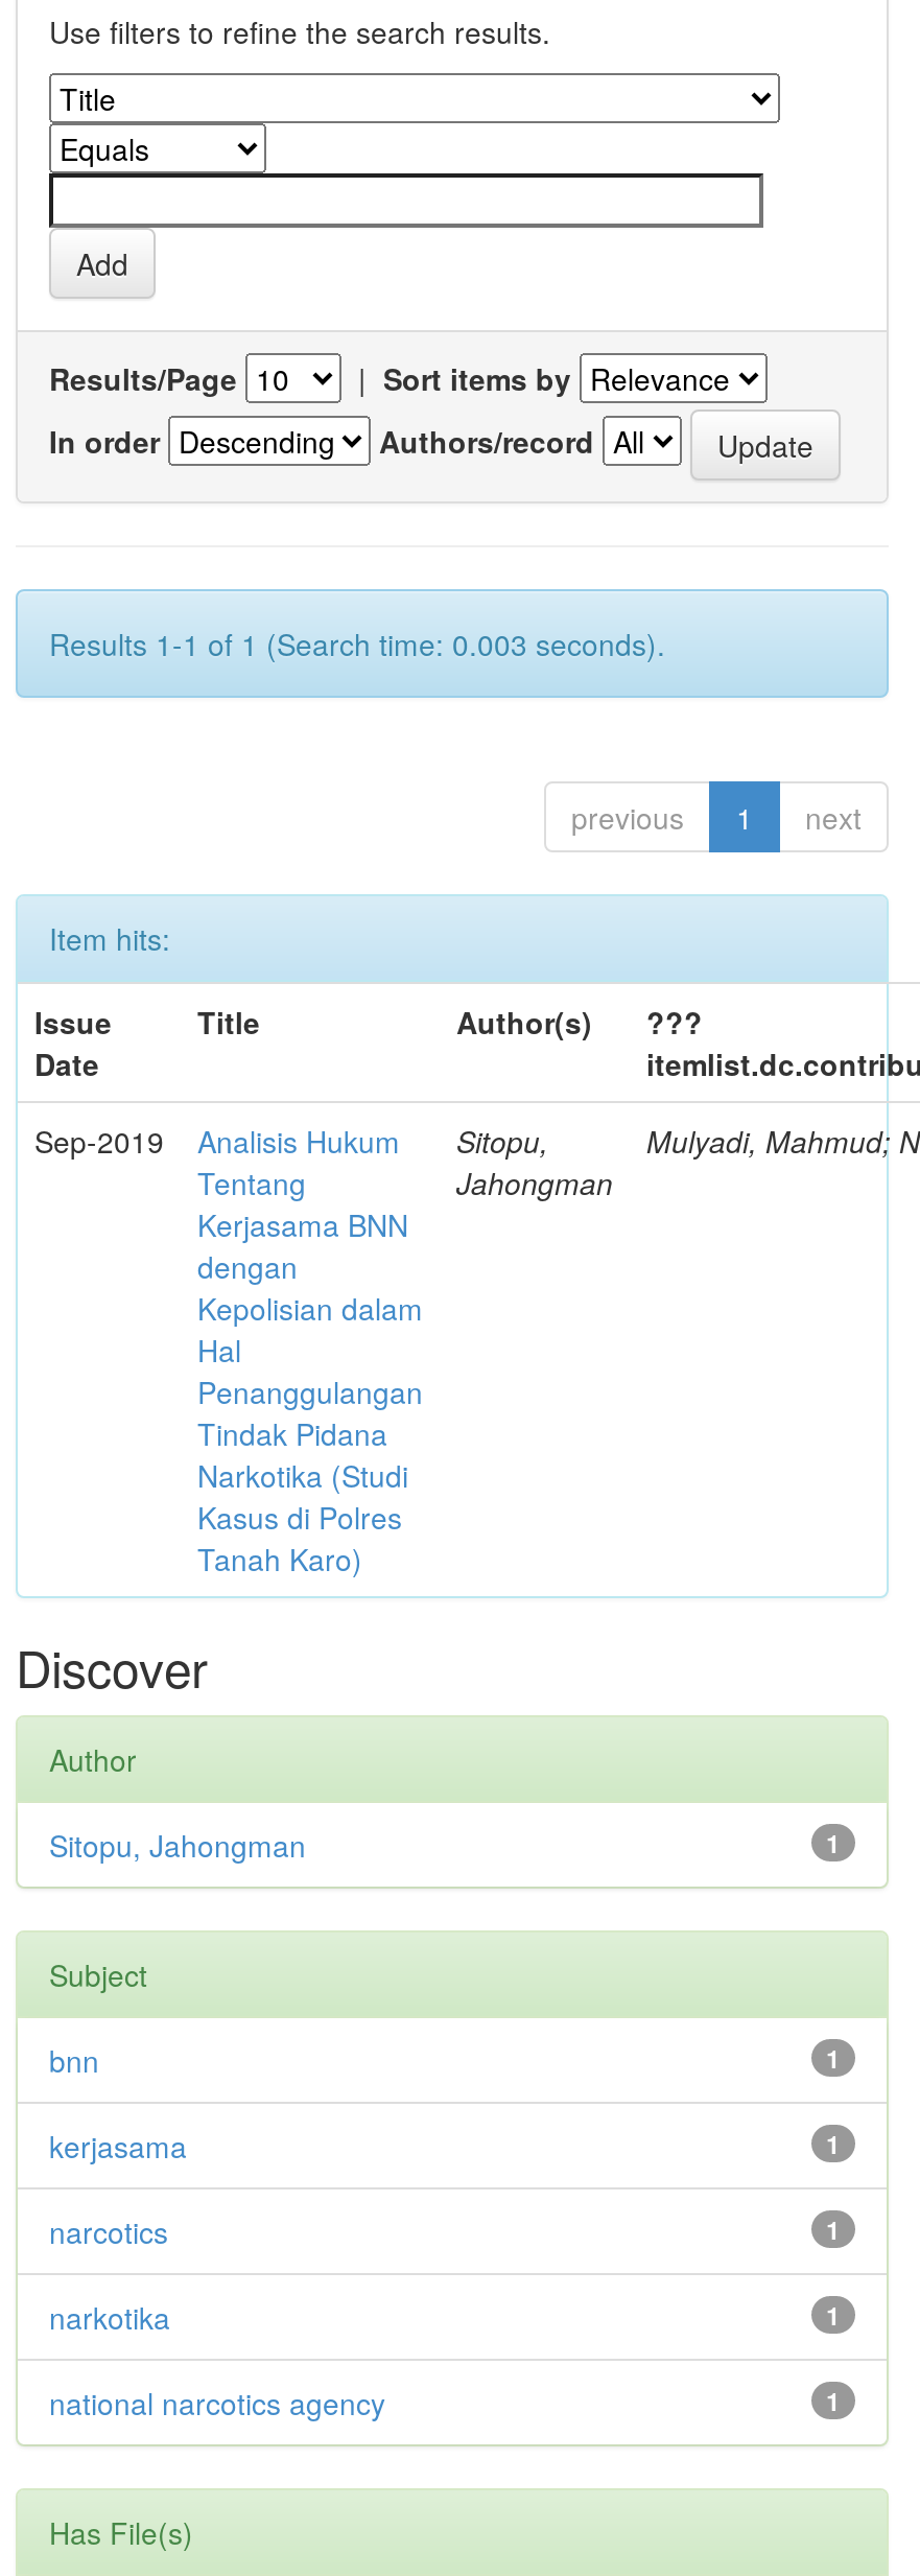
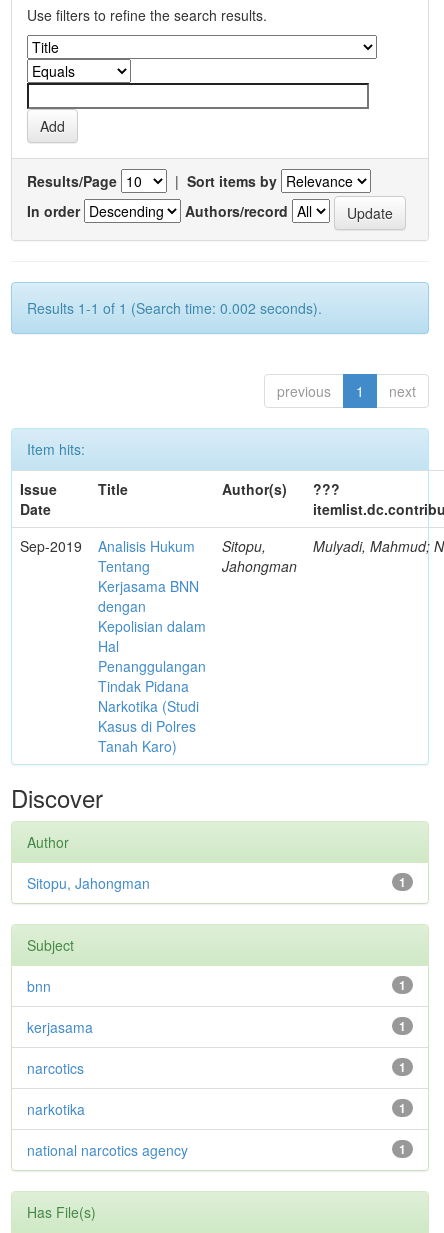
[49,623,665,664] Results 1-1 of 1 (Search time: 0.003 seconds). -> [27,298,322,318] Results 1-1 of 1 (Search time: 0.002 seconds).

